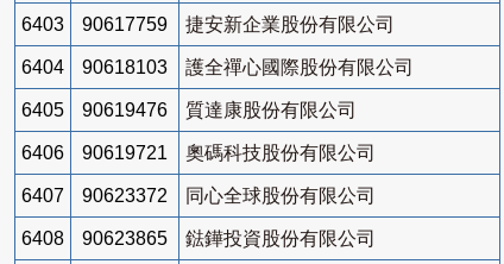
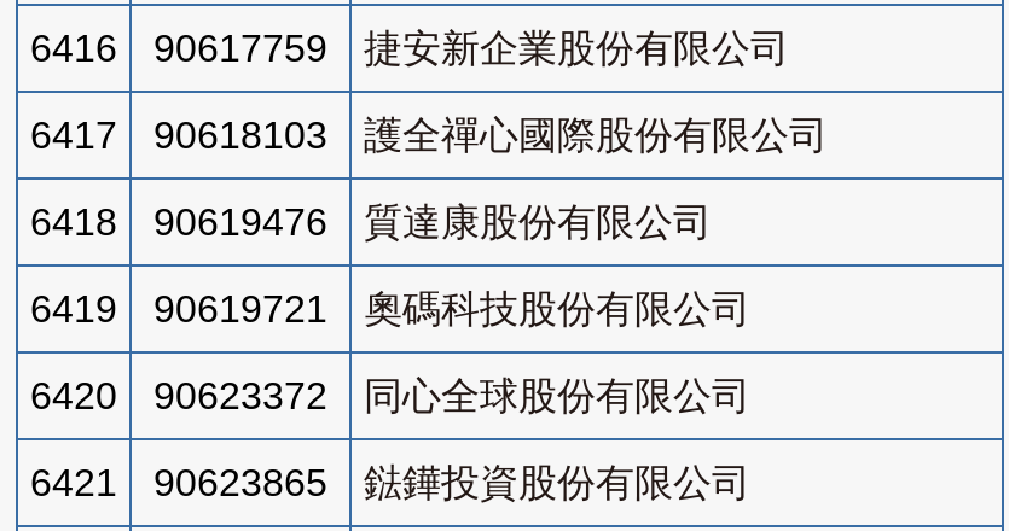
[21,14,395,34] 6403 90617759 捷安新企業股份有限公司 -> [30,28,789,69] 6416 90617759 捷安新企業股份有限公司
[21,57,414,77] 6404 90618103 護全禪心國際股份有限公司 -> [30,114,828,155] 6417 90618103 護全禪心國際股份有限公司
[21,100,357,120] 6405 90619476 質達康股份有限公司 -> [30,201,712,242] 6418 90619476 質達康股份有限公司
[21,143,376,163] 6406 90619721 奧碼科技股份有限公司 -> [30,288,750,329] 6419 90619721 奧碼科技股份有限公司
[21,185,376,206] 6407 90623372 同心全球股份有限公司 -> [30,375,750,416] 6420 90623372 同心全球股份有限公司
[21,228,64,248] 6408 -> [30,462,117,503] 6421

